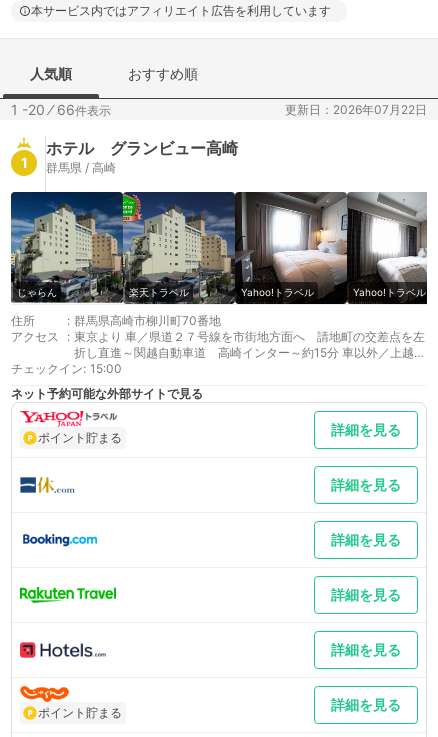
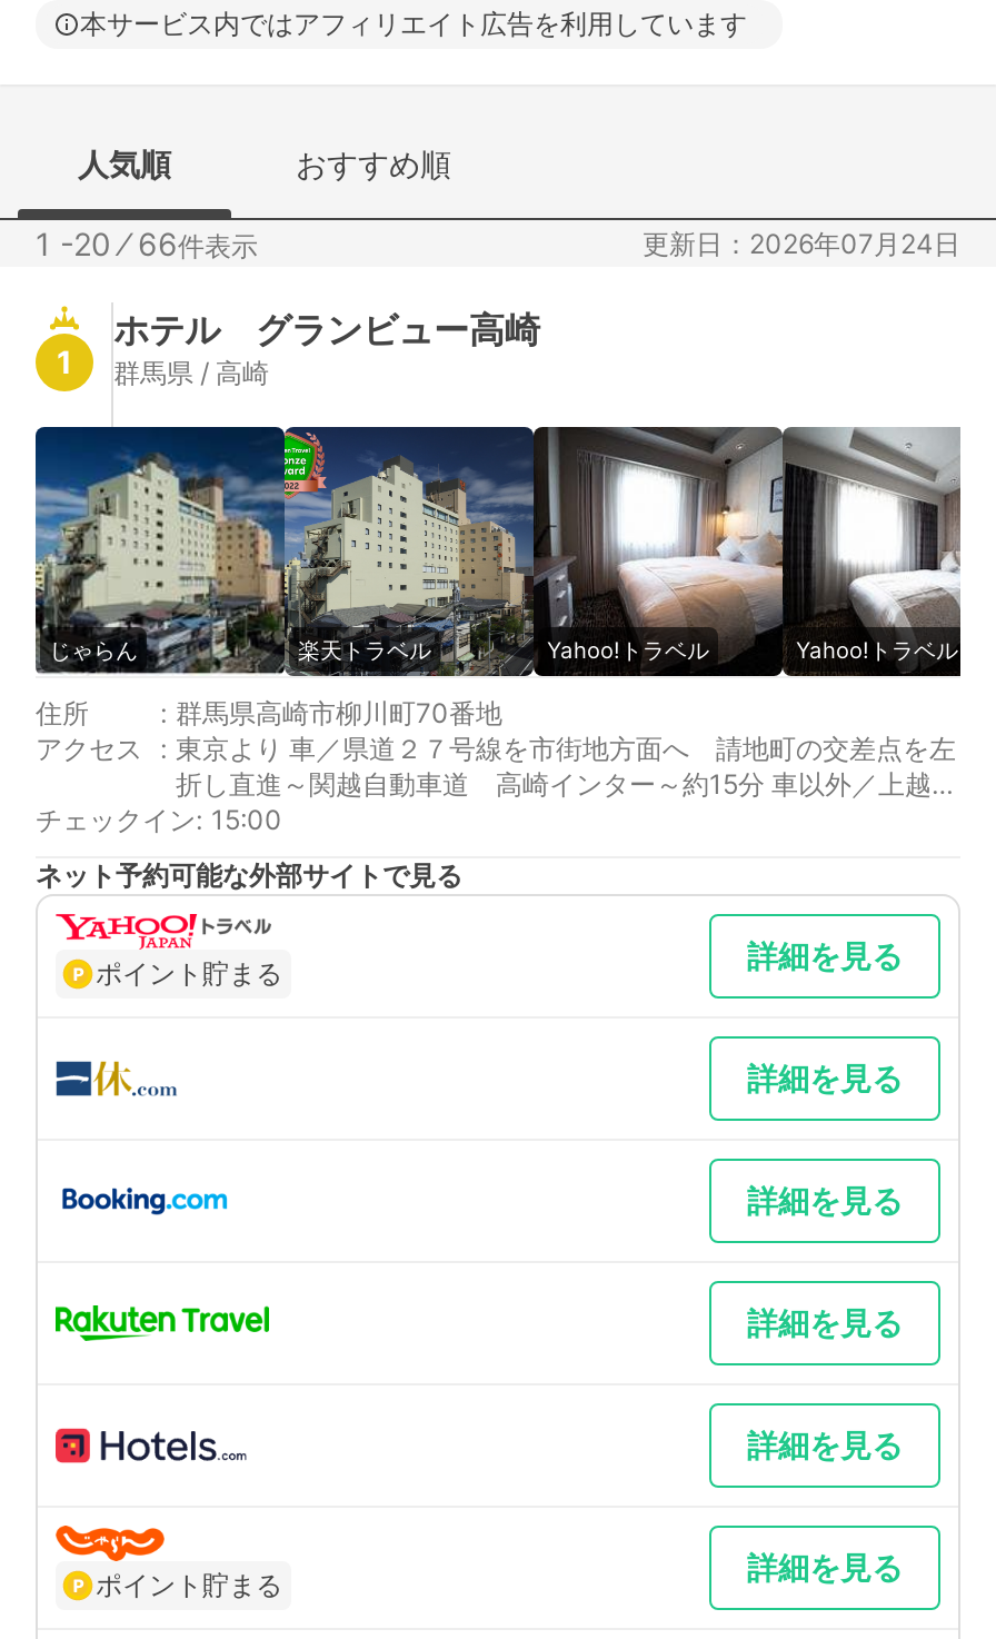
[285,101,427,116] 更新日：2026年07月22日 -> [643,226,960,259] 更新日：2026年07月24日

